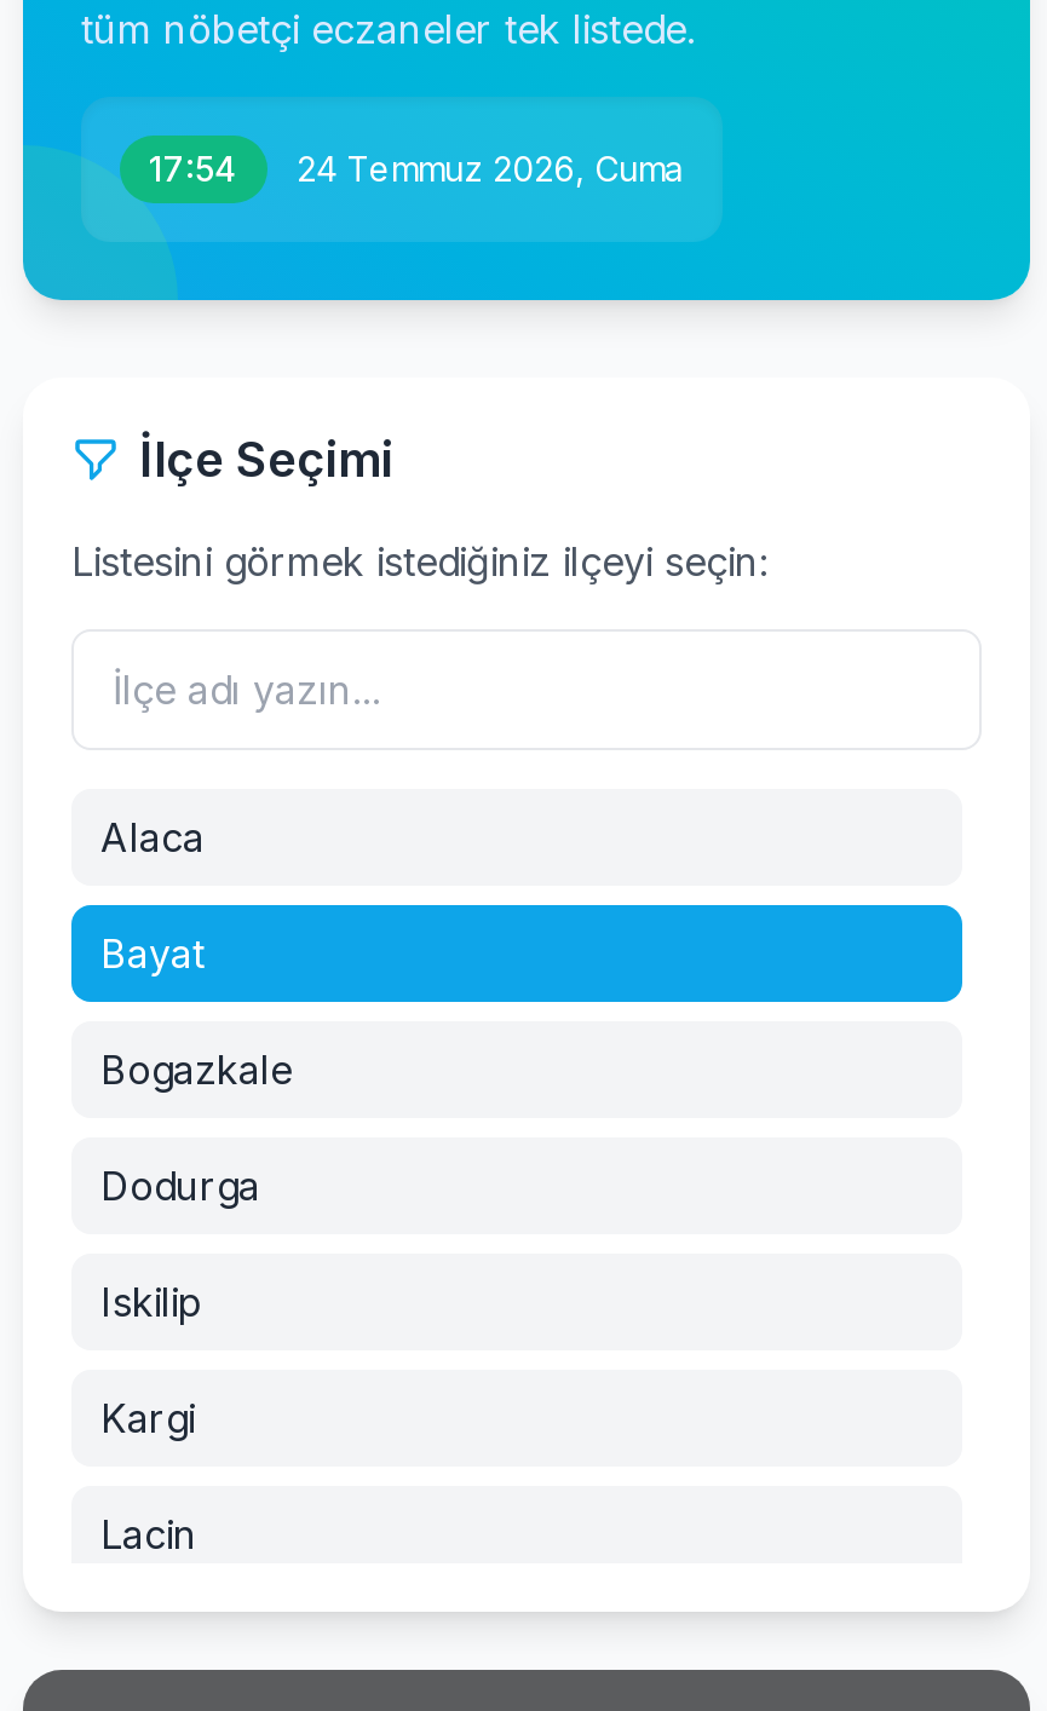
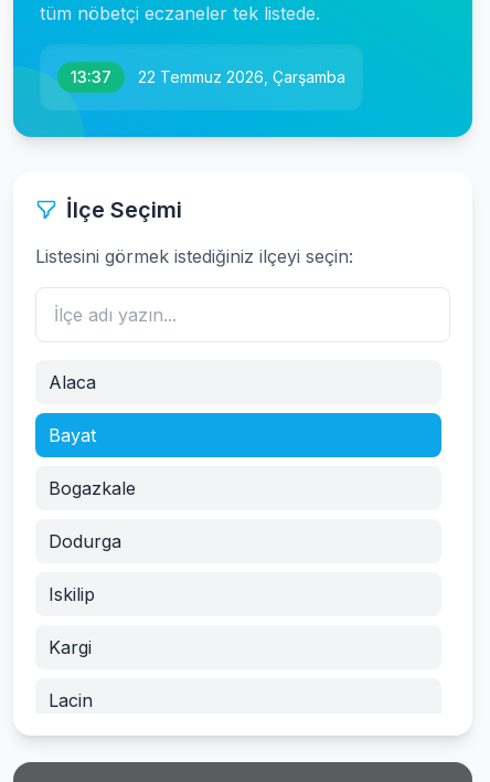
[149,148,238,189] 17:54 -> [71,67,111,86] 13:37
[297,148,684,189] 24 Temmuz 2026, Cuma -> [138,67,345,86] 22 Temmuz 2026, Çarşamba

